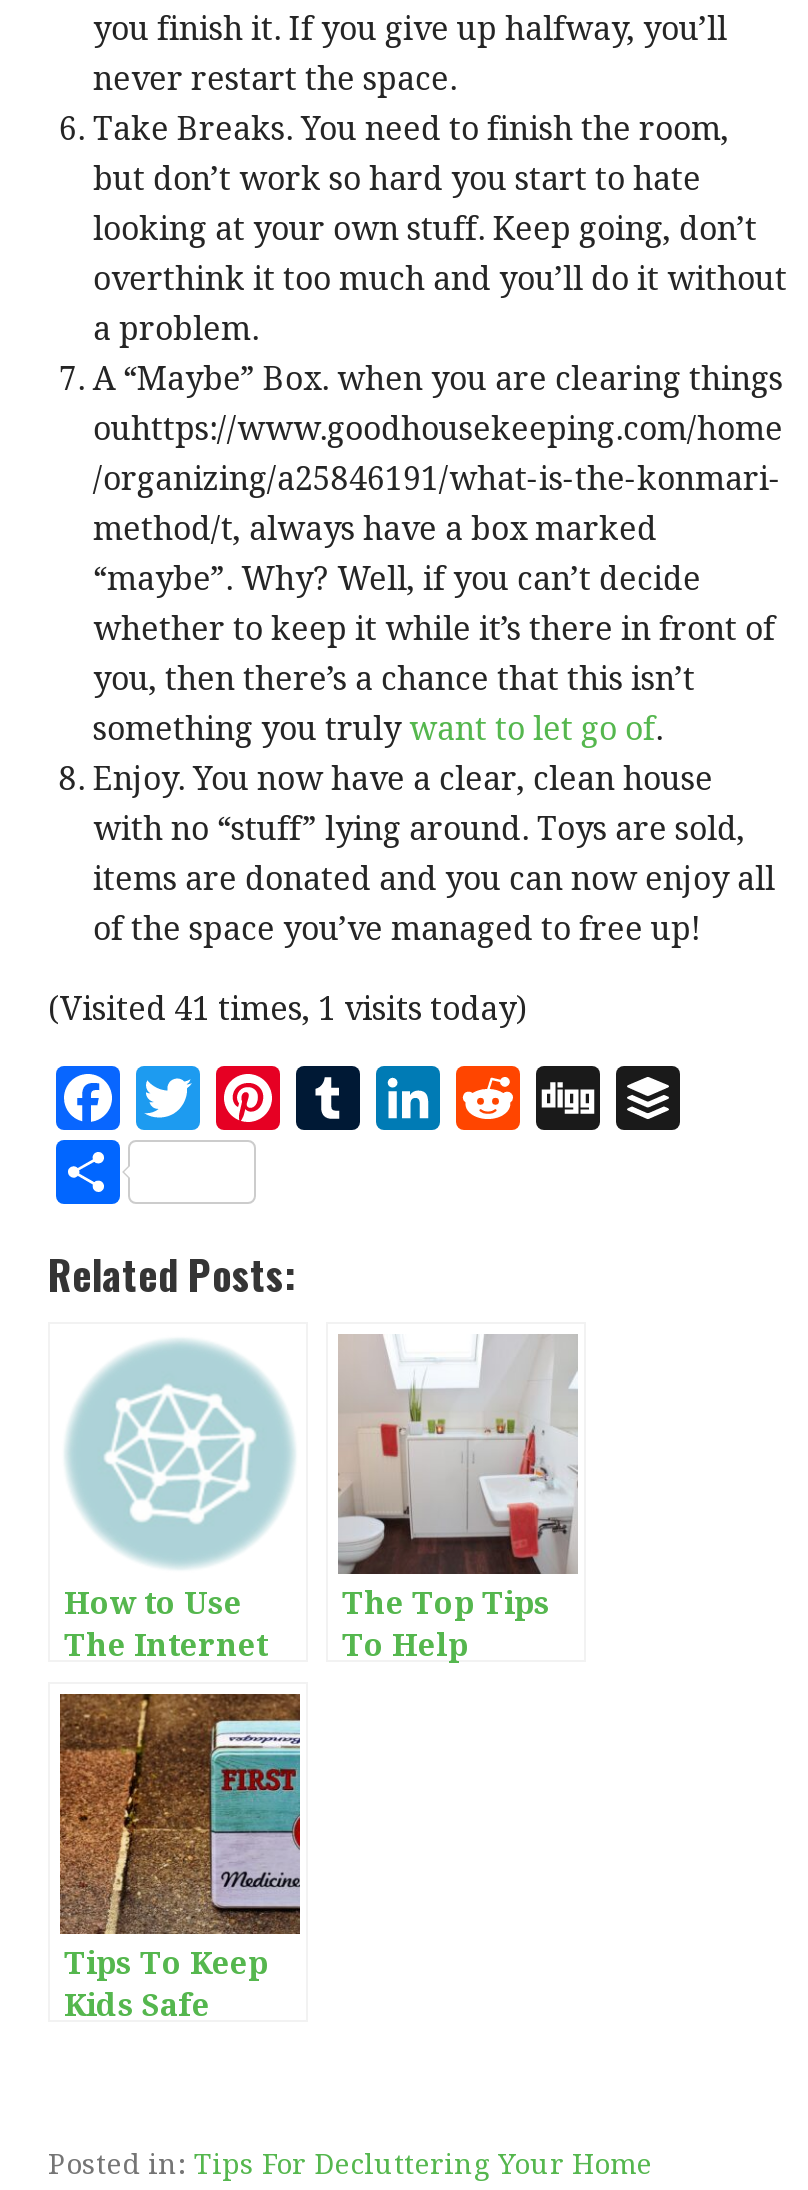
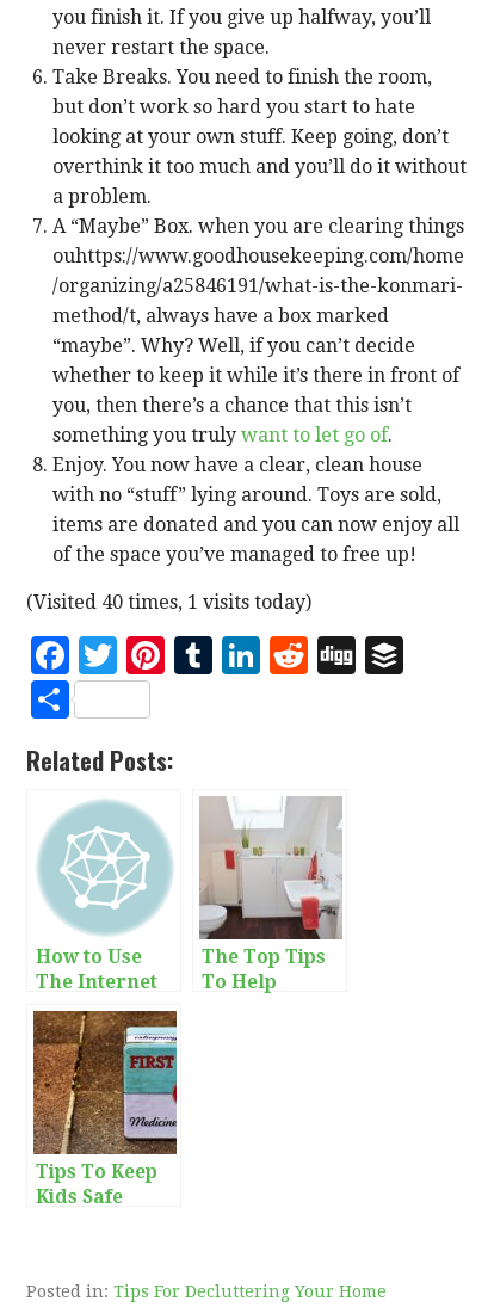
[48,990,526,1028] (Visited 41 times, 1 visits today) -> [26,591,311,613] (Visited 40 times, 1 visits today)

